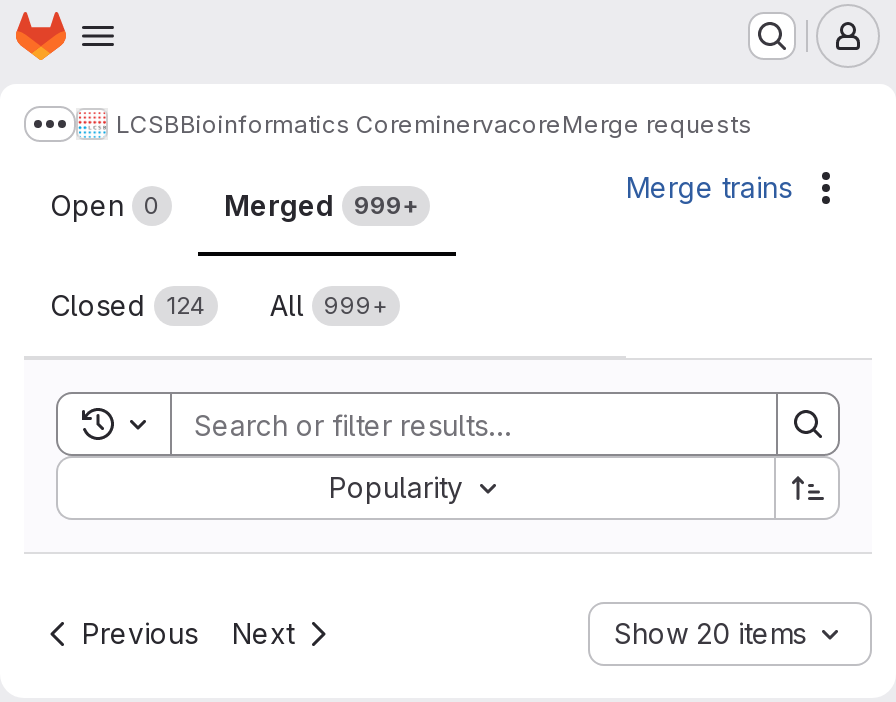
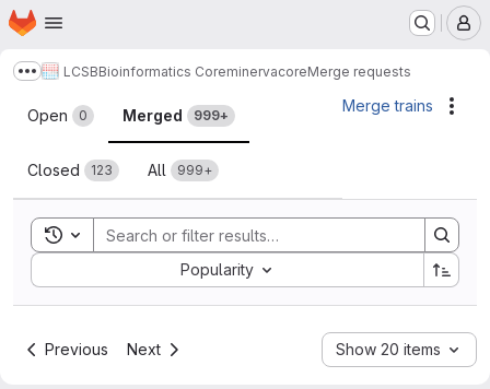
[50,288,206,322] Closed 124 -> [27,161,113,179] Closed 123

